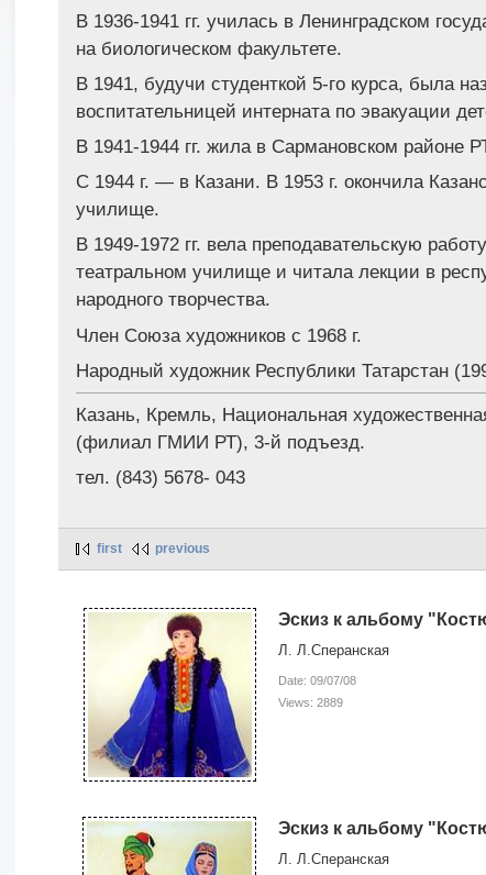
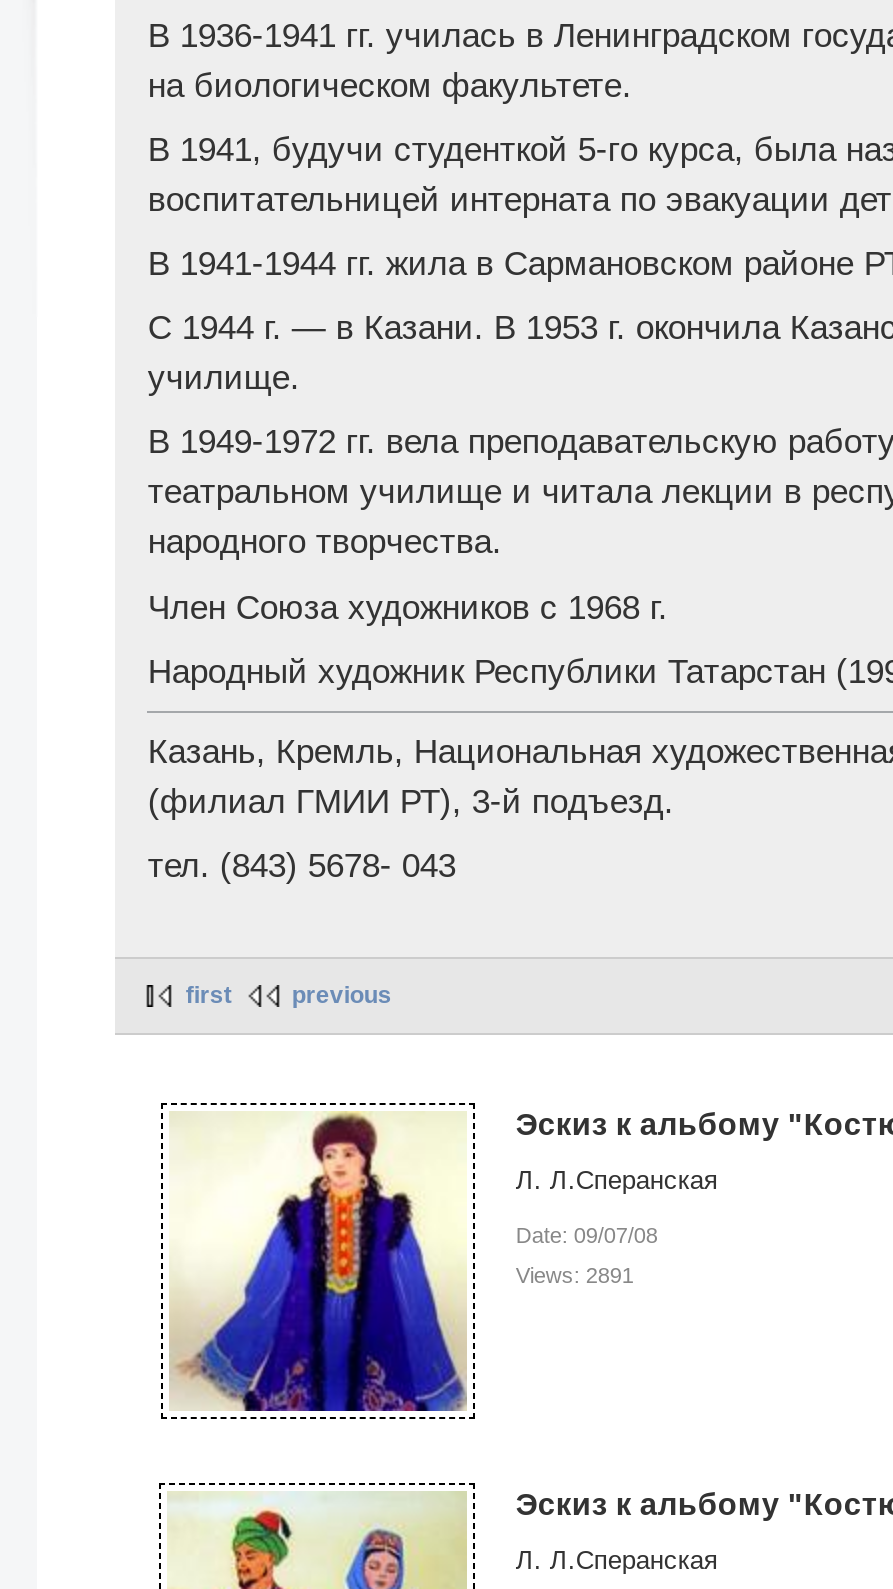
[279,696,343,709] Views: 2889 -> [516,1263,634,1287] Views: 2891

